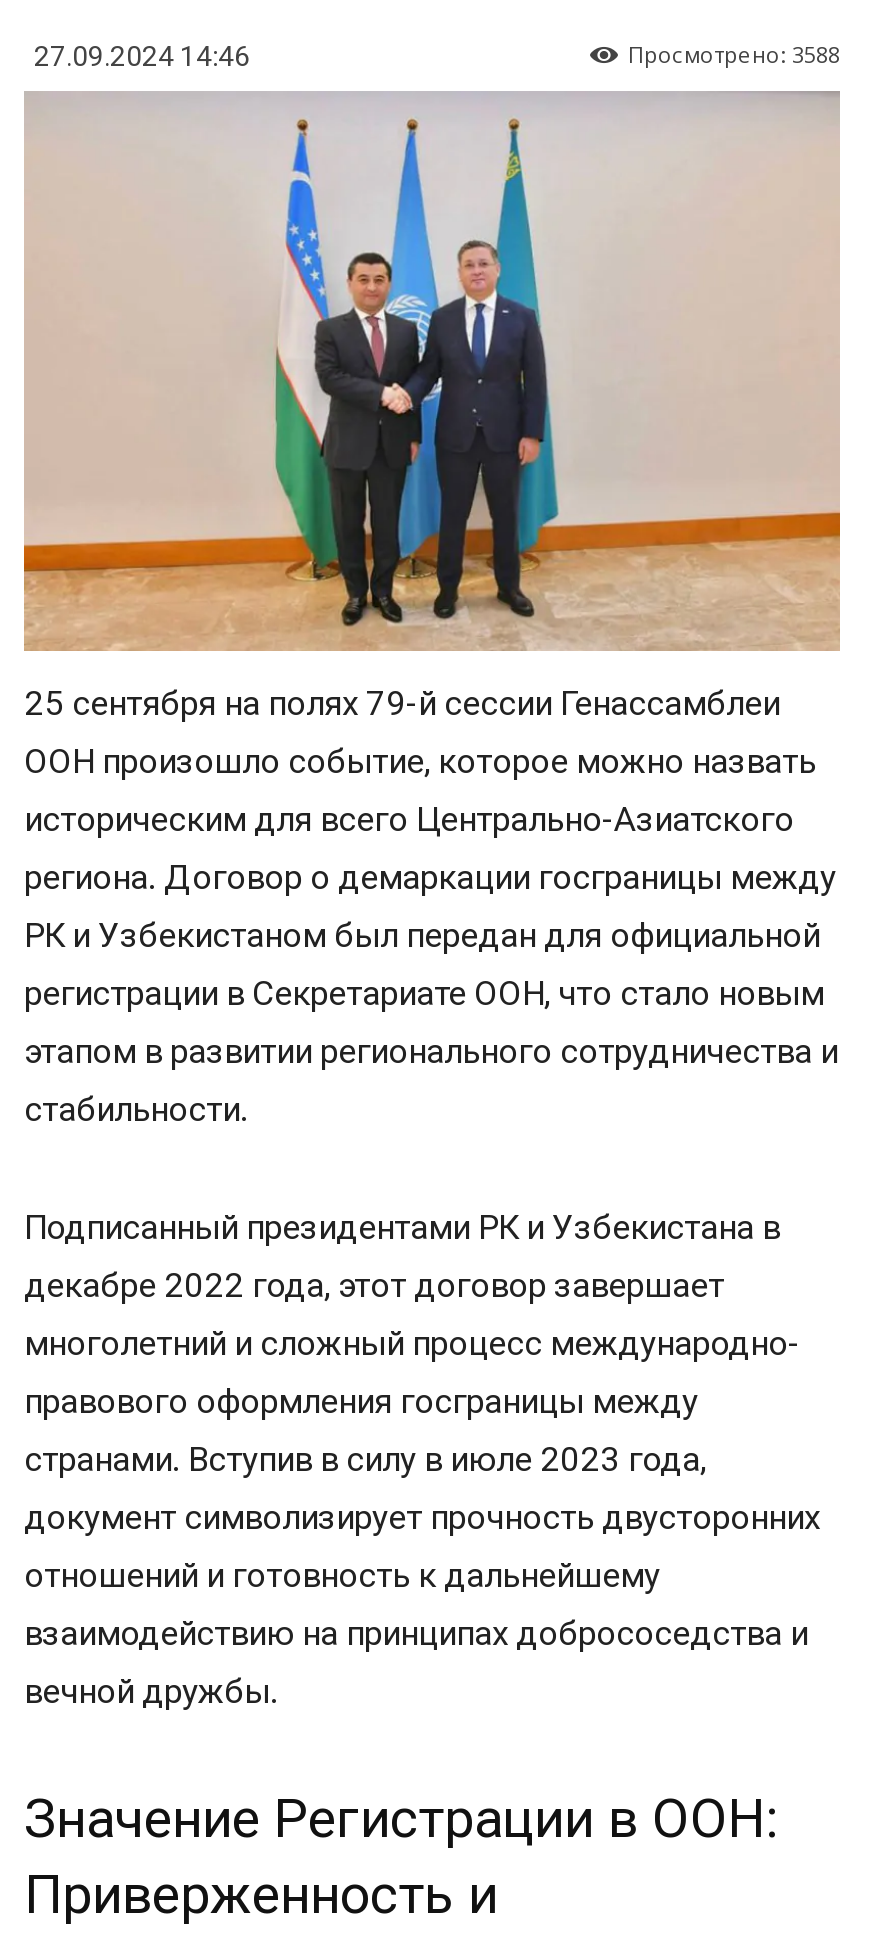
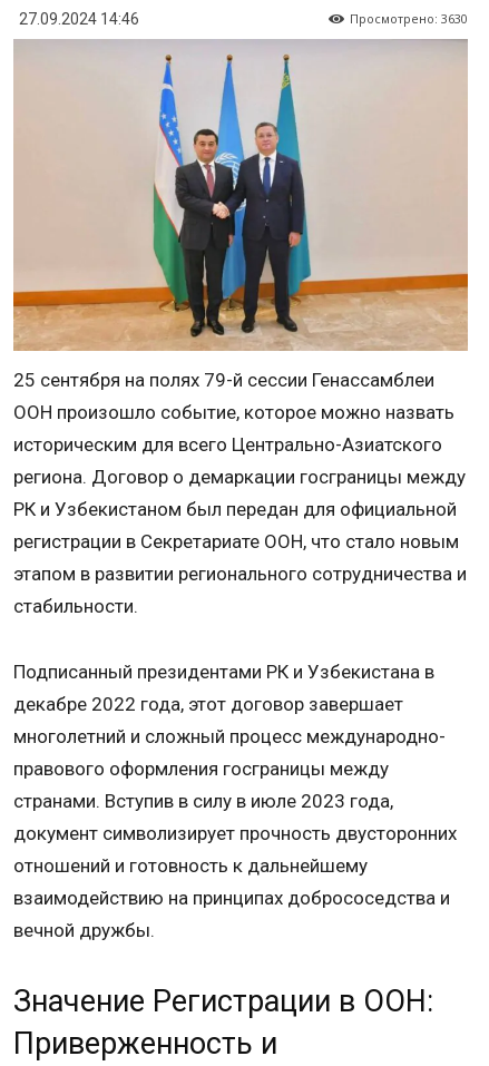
[628,39,840,69] Просмотрено: 3588 -> [350,10,468,27] Просмотрено: 3630

